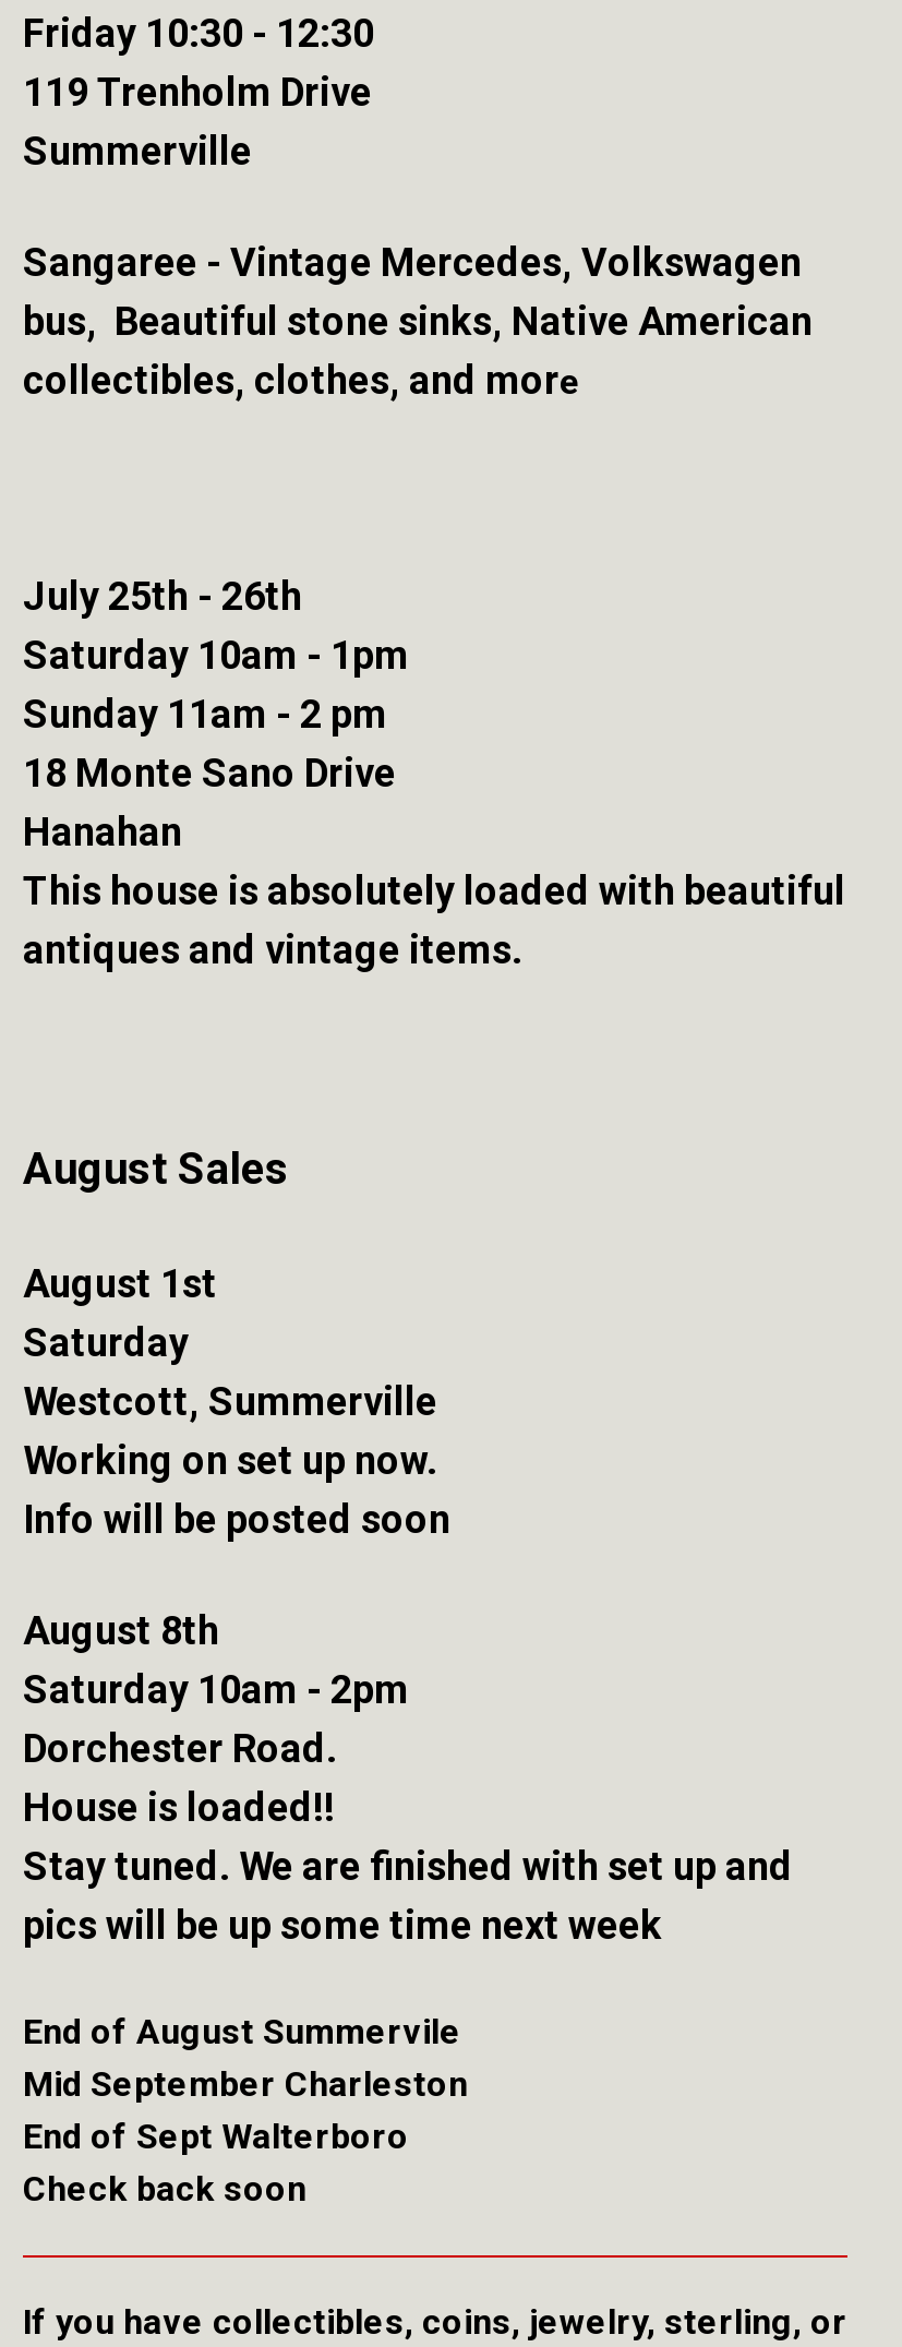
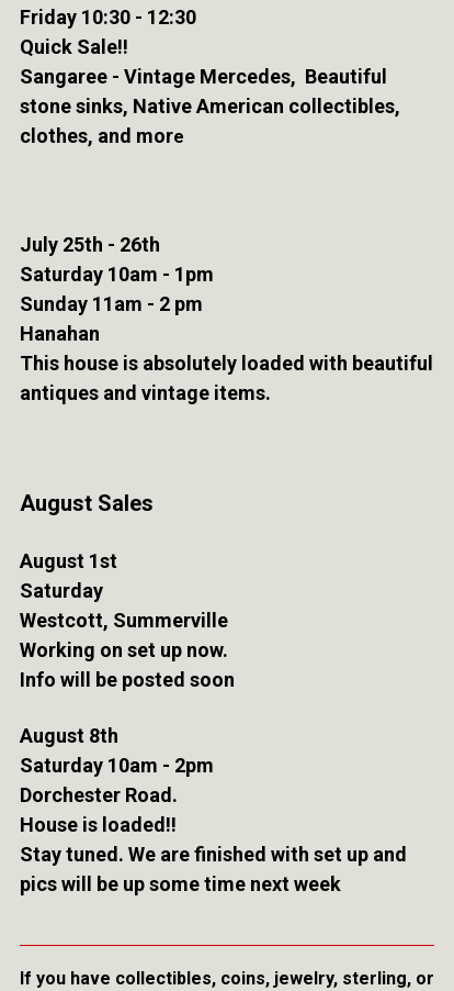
[23,68,813,402] 119 Trenholm Drive | Summerville | Sangaree - Vintage Mercedes, Volkswagen | bus, Beautiful stone sinks, Native American | collectibles, clothes, and more -> [20,35,400,147] Quick Sale!! | Sangaree - Vintage Mercedes, Beautiful | stone sinks, Native American collectibles, | clothes, and more
[23,749,396,795] 18 Monte Sano Drive -> none
[23,2010,477,2209] End of August Summervile | Mid September Charleston | End of Sept Walterboro | Check back soon -> none

